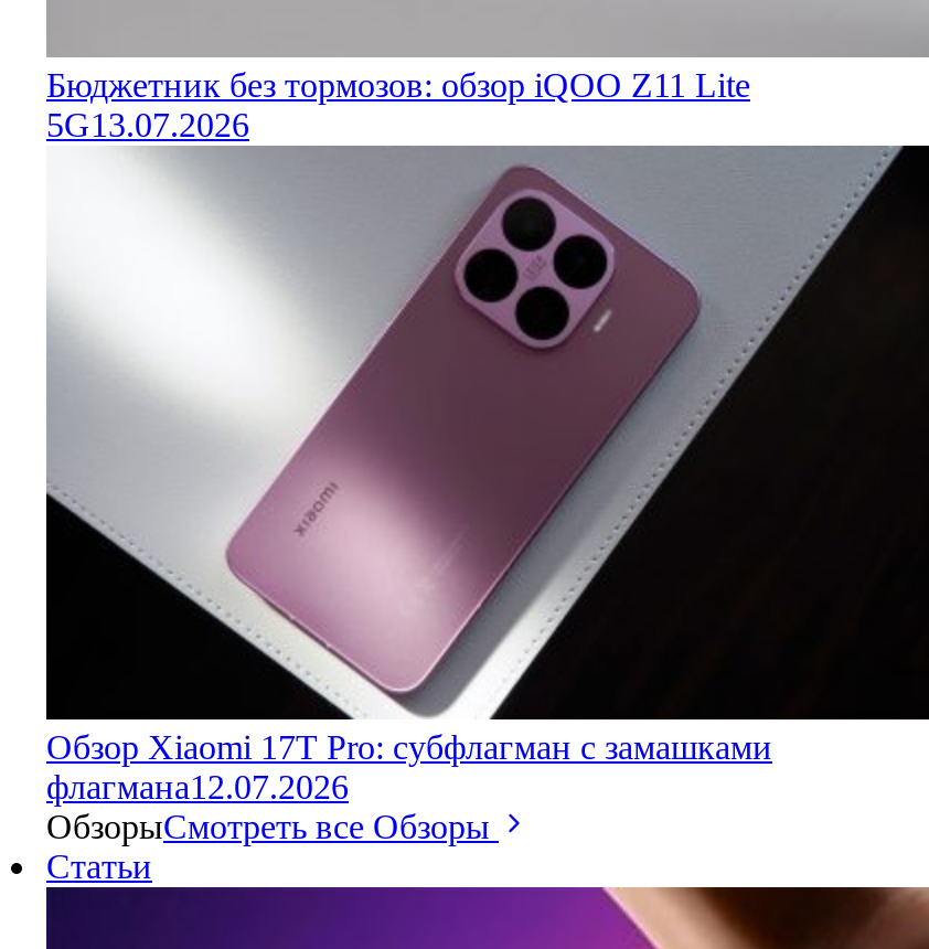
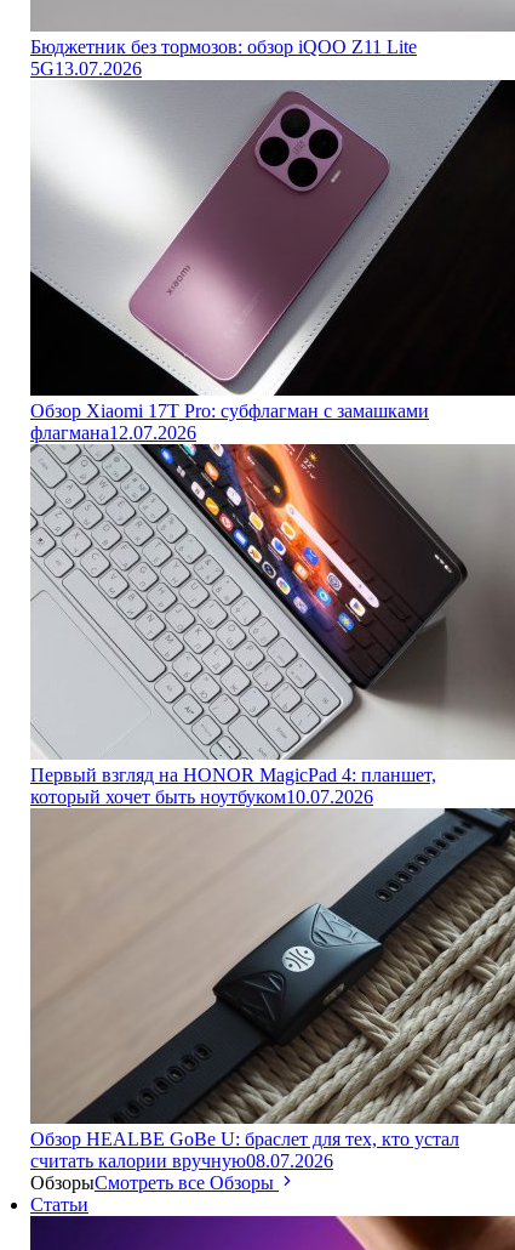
none -> [30,443,511,807] [image] | Первый взгляд на HONOR MagicPad 4: планшет, | который хочет быть ноутбуком 10.07.2026
none -> [30,808,511,1171] [image] | Обзор HEALBE GoBe U: браслет для тех, кто устал | считать калории вручную08.07.2026

